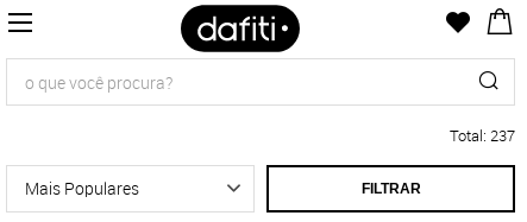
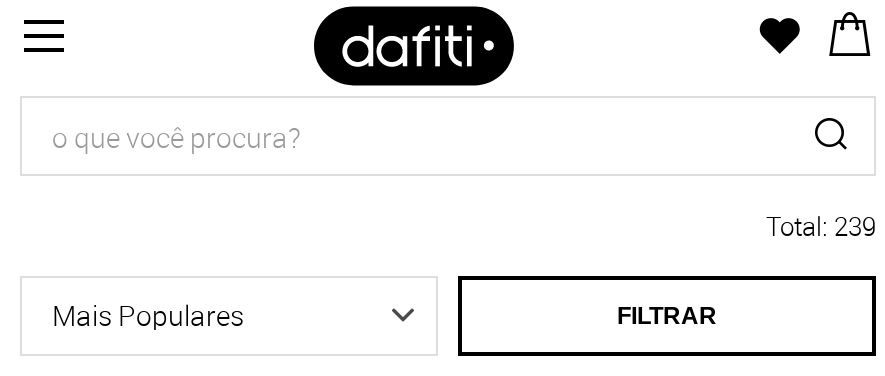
[450,125,515,146] Total: 237 -> [766,208,876,244] Total: 239

